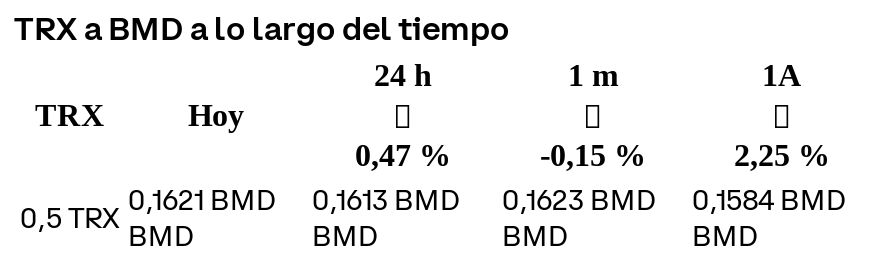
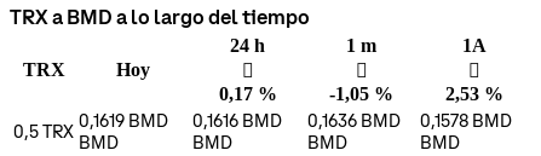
[355,137,451,171] 0,47 % -> [218,83,277,103] 0,17 %
[540,137,646,171] -0,15 % -> [329,83,393,103] -1,05 %
[734,137,830,171] 2,25 % -> [445,83,503,103] 2,53 %
[20,181,276,235] 0,5 TRX 0,1621 BMD -> [13,109,168,142] 0,5 TRX 0,1619 BMD
[312,181,460,217] 0,1613 BMD -> [192,109,282,131] 0,1616 BMD
[502,181,656,217] 0,1623 BMD -> [307,109,401,131] 0,1636 BMD
[692,181,846,217] 0,1584 BMD -> [420,109,512,131] 0,1578 BMD

